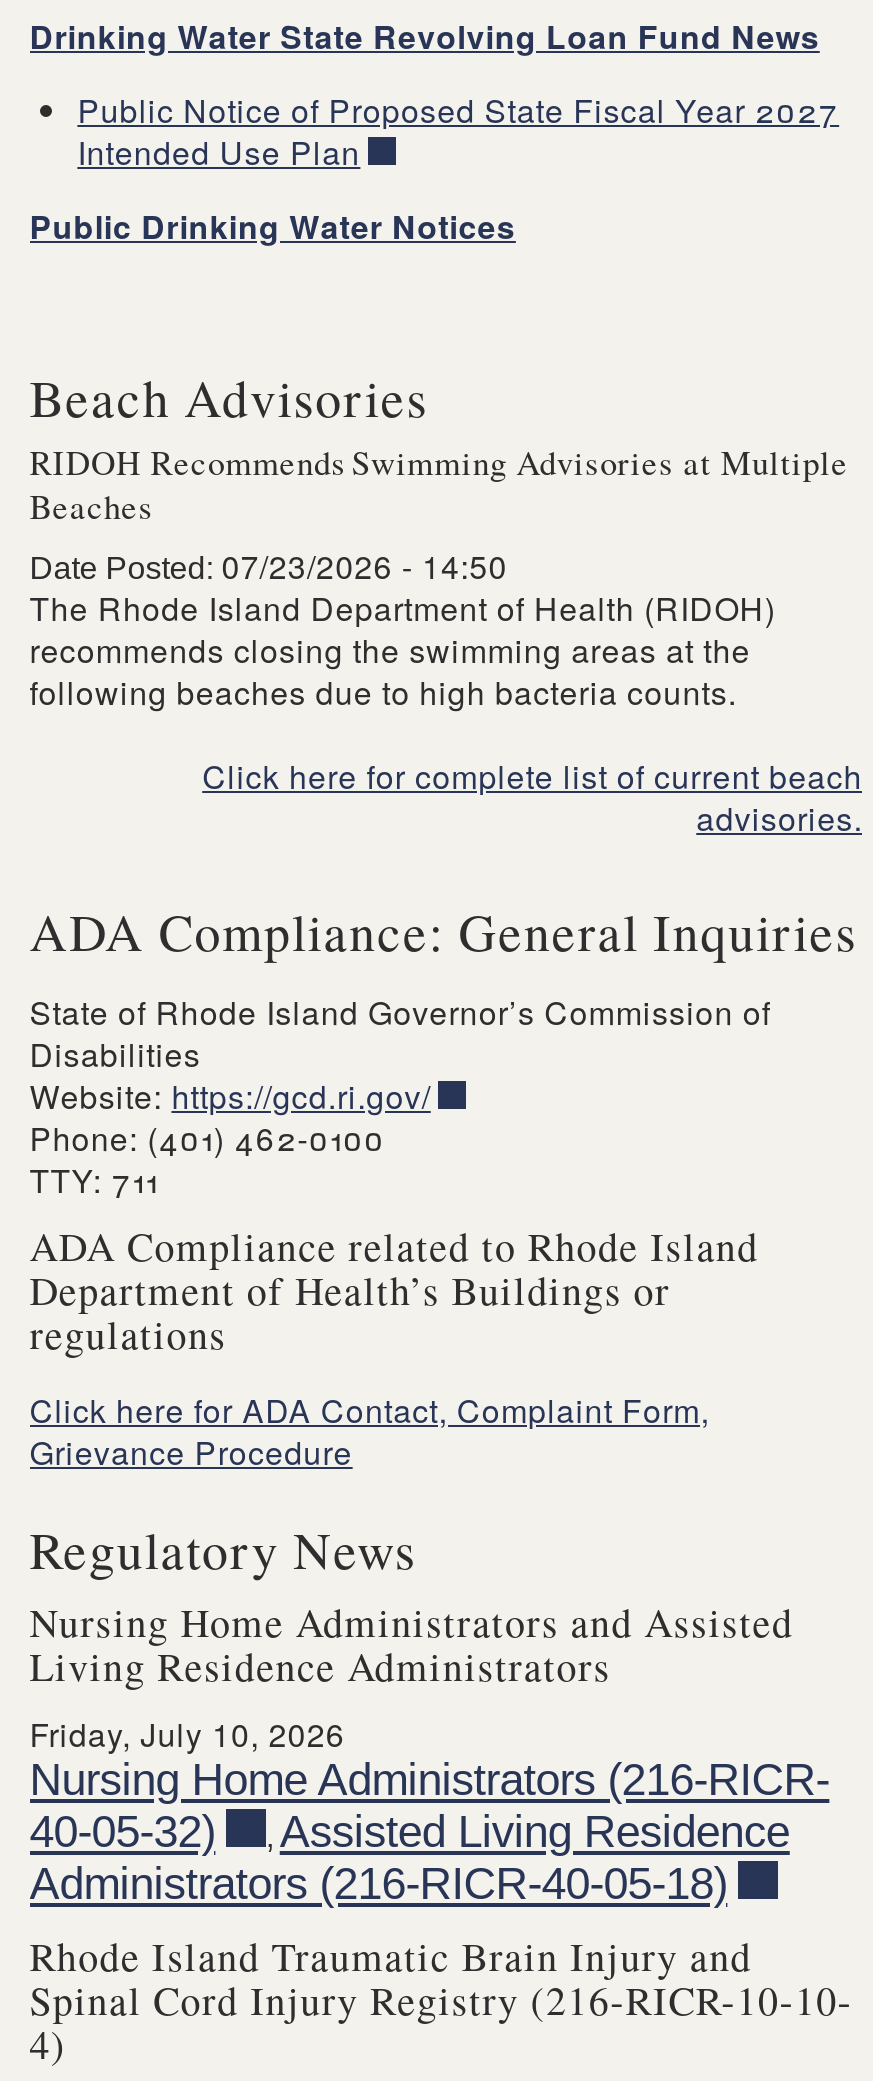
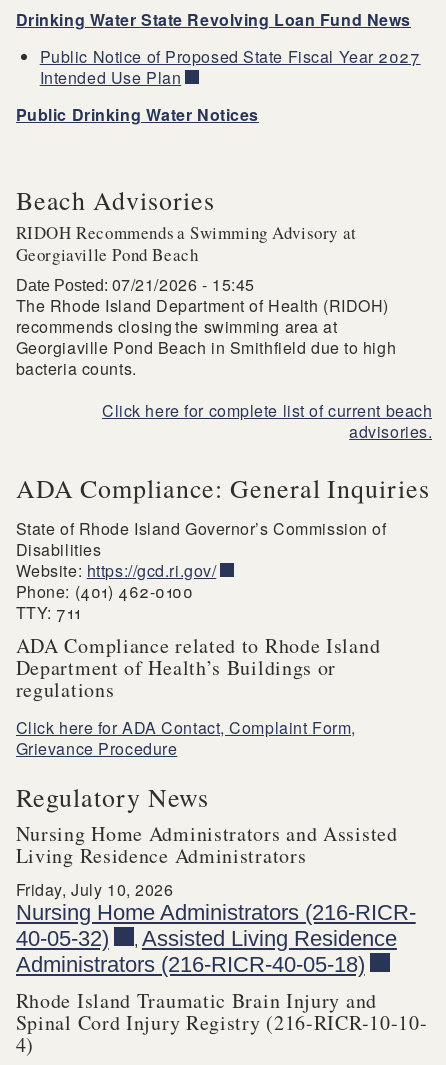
[29,440,848,590] RIDOH Recommends Swimming Advisories at Multiple | Beaches | Date Posted: 07/23/2026 - 14:50 -> [16,221,357,296] RIDOH Recommends a Swimming Advisory at | Georgiaville Pond Beach | Date Posted: 07/21/2026 - 15:45
[29,628,751,716] recommends closing the swimming areas at the | following beaches due to high bacteria counts. -> [16,315,396,380] recommends closing the swimming area at | Georgiaville Pond Beach in Smithfield due to high | bacteria counts.

